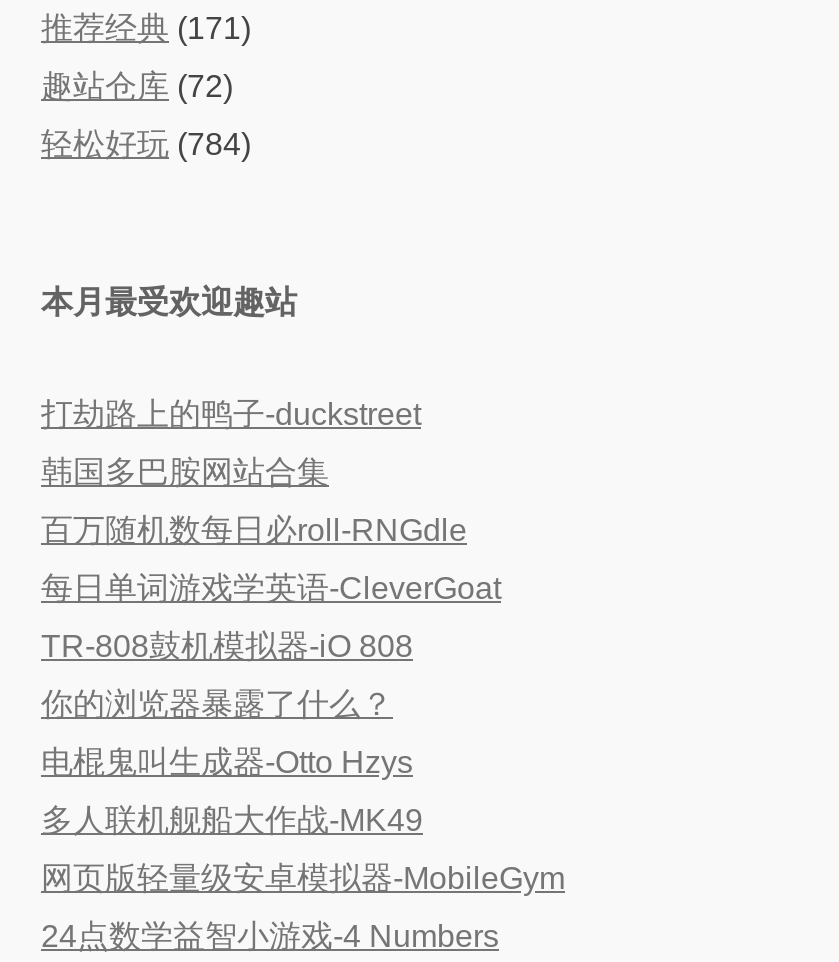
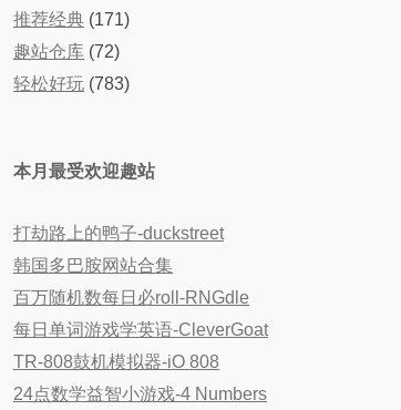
[41,127,251,161] 轻松好玩(784) -> [13,74,130,93] 轻松好玩(783)
[41,687,565,895] 你的浏览器暴露了什么？ | 电棍鬼叫生成器-Otto Hzys | 多人联机舰船大作战-MK49 | 网页版轻量级安卓模拟器-MobileGym -> none

